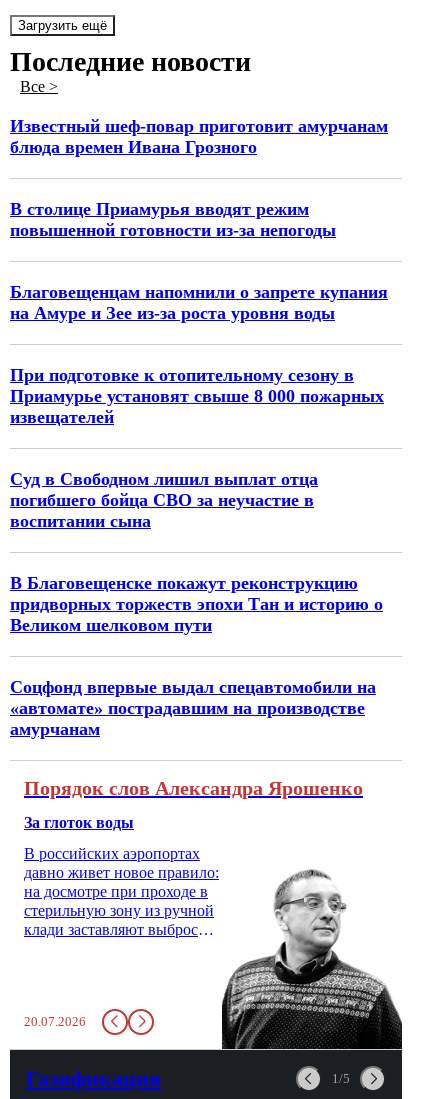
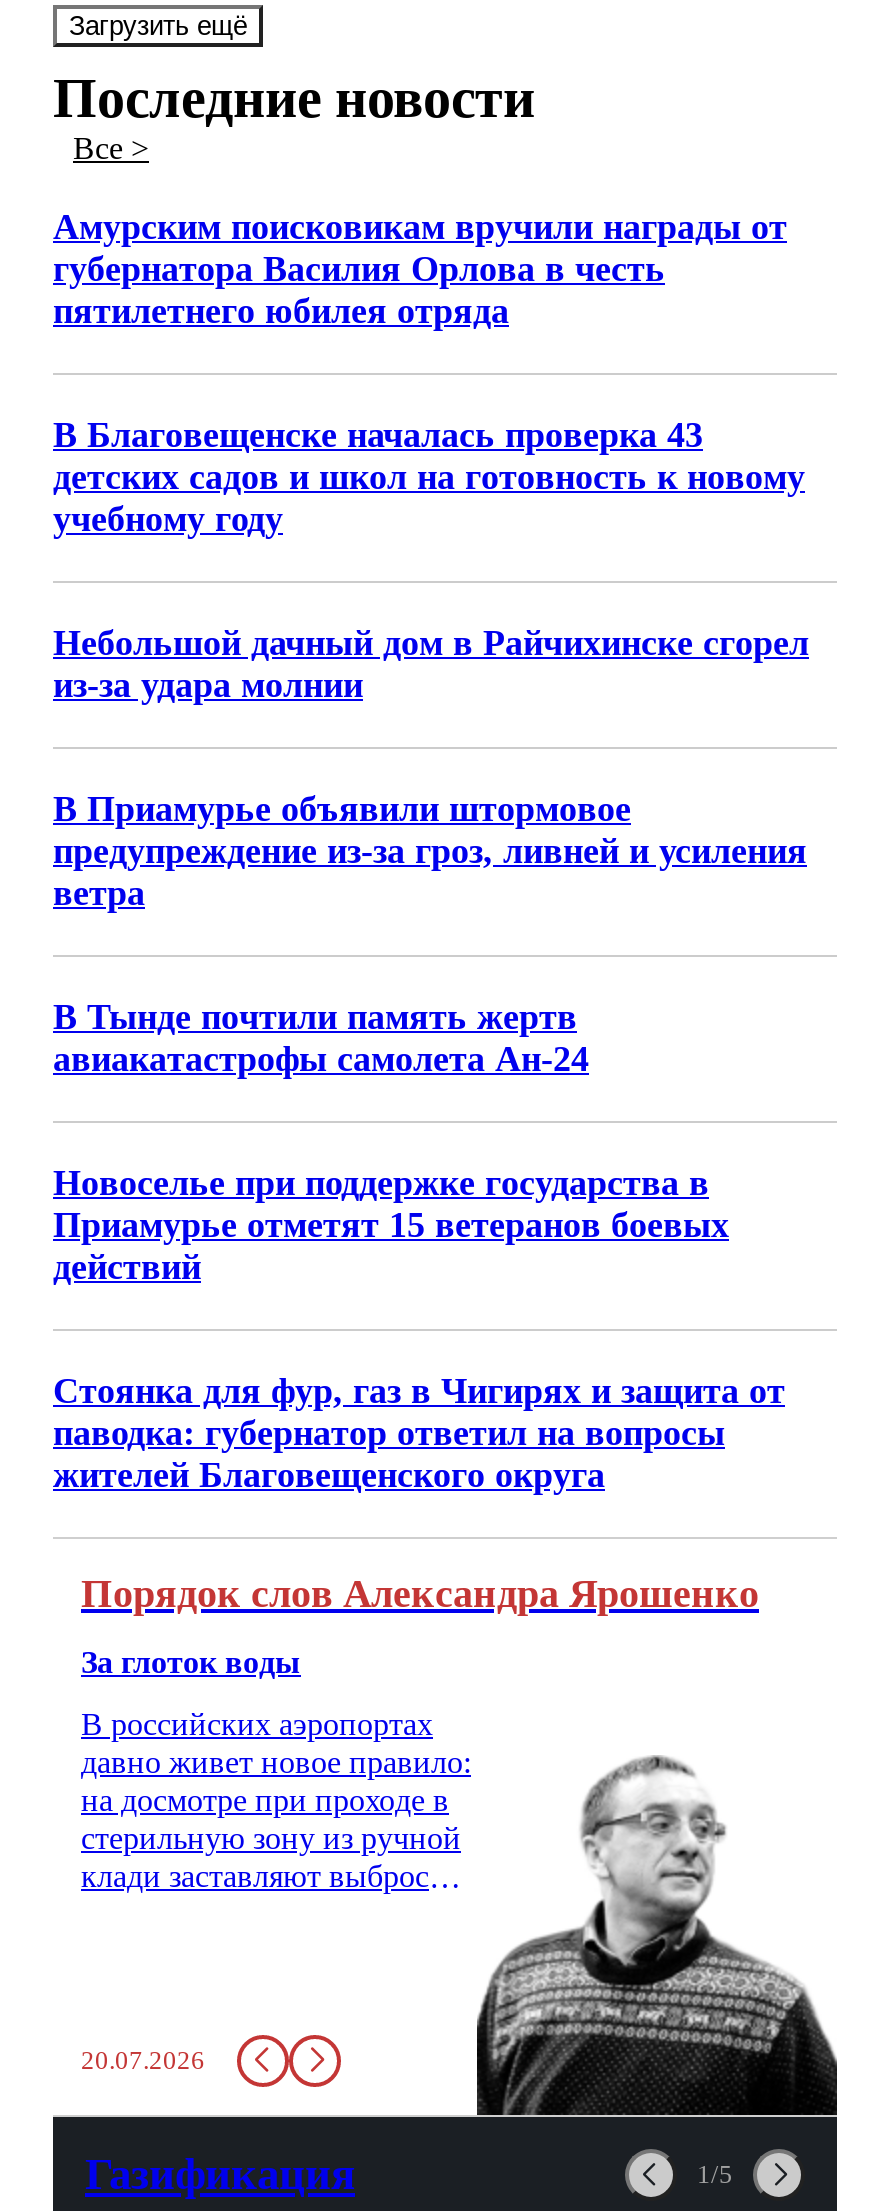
[10,116,388,157] Известный шеф-повар приготовит амурчанам | блюда времен Ивана Грозного -> [53,208,787,332] Амурским поисковикам вручили награды от | губернатора Василия Орлова в честь | пятилетнего юбилея отряда
[10,199,336,240] В столице Приамурья вводят режим | повышенной готовности из-за непогоды -> [53,416,805,540] В Благовещенске началась проверка 43 | детских садов и школ на готовность к новому | учебному году
[10,282,388,323] Благовещенцам напомнили о запрете купания | на Амуре и Зее из-за роста уровня воды -> [53,624,809,706] Небольшой дачный дом в Райчихинске сгорел | из-за удара молнии
[10,365,384,427] При подготовке к отопительному сезону в | Приамурье установят свыше 8 000 пожарных | извещателей -> [53,790,807,914] В Приамурье объявили штормовое | предупреждение из-за гроз, ливней и усиления | ветра
[10,469,318,531] Суд в Свободном лишил выплат отца | погибшего бойца СВО за неучастие в | воспитании сына -> [53,998,589,1080] В Тынде почтили память жертв | авиакатастрофы самолета Ан-24
[10,573,383,635] В Благовещенске покажут реконструкцию | придворных торжеств эпохи Тан и историю о | Великом шелковом пути -> [53,1164,729,1288] Новоселье при поддержке государства в | Приамурье отметят 15 ветеранов боевых | действий
[10,677,376,739] Соцфонд впервые выдал спецавтомобили на | «автомате» пострадавшим на производстве | амурчанам -> [53,1372,785,1496] Стоянка для фур, газ в Чигирях и защита от | паводка: губернатор ответил на вопросы | жителей Благовещенского округа

